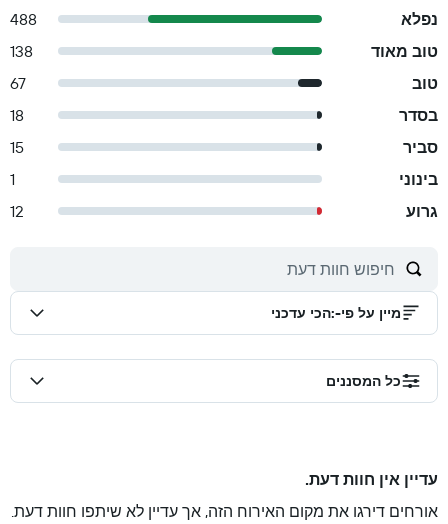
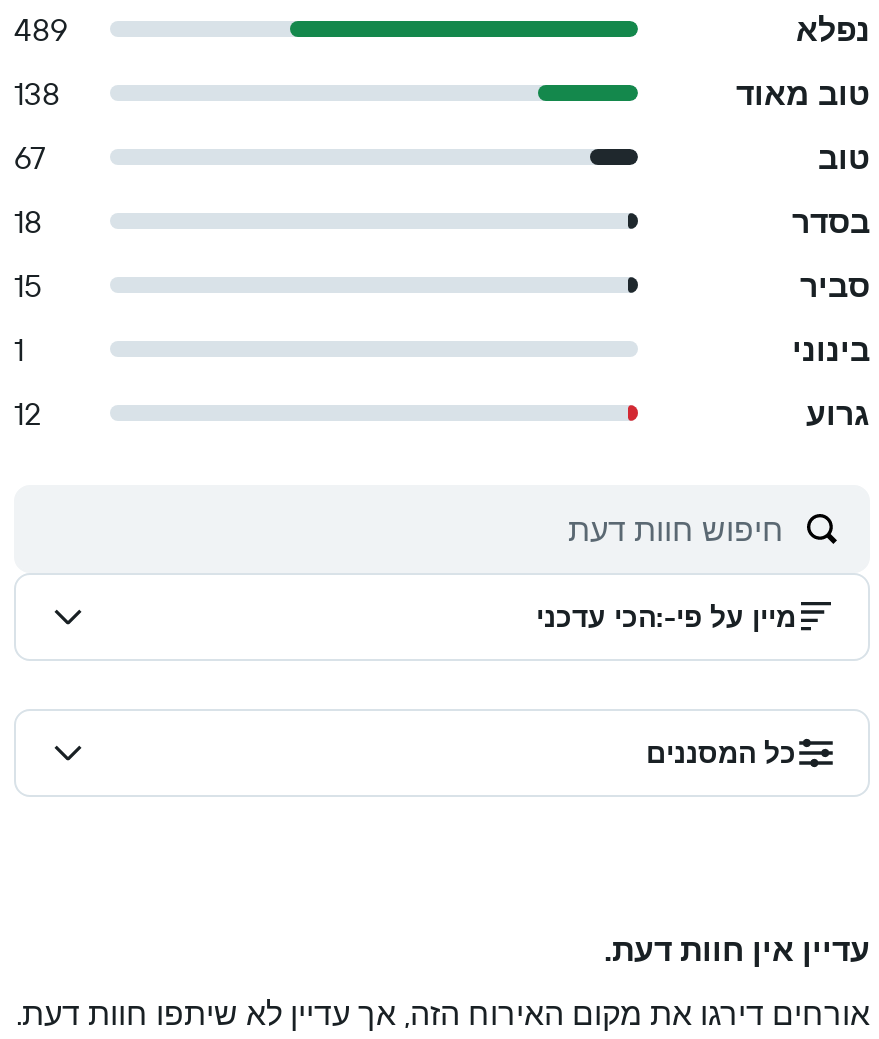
[10,9,37,29] 488 -> [14,9,68,49] 489

